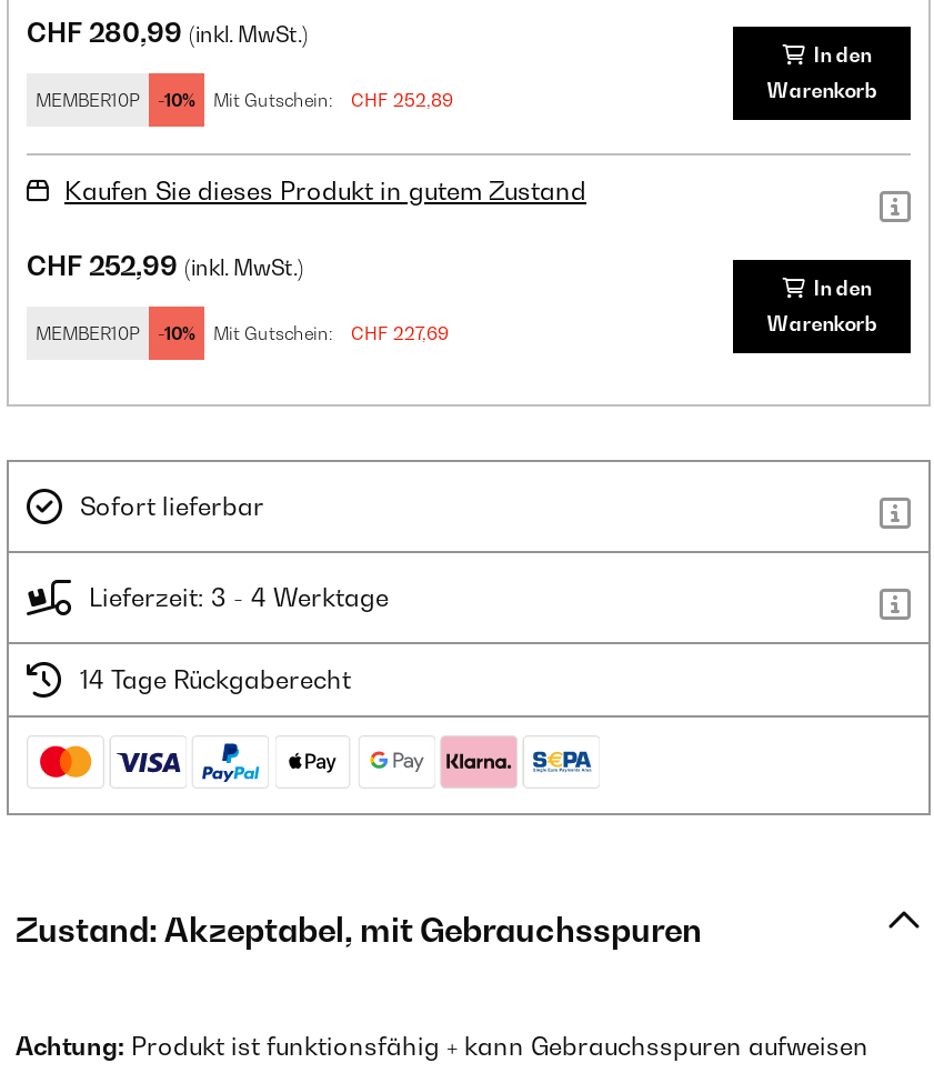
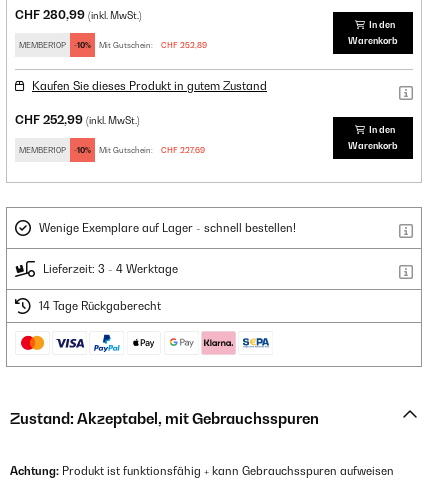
[80,492,264,523] Sofort lieferbar -> [39,221,296,235] Wenige Exemplare auf Lager - schnell bestellen!

